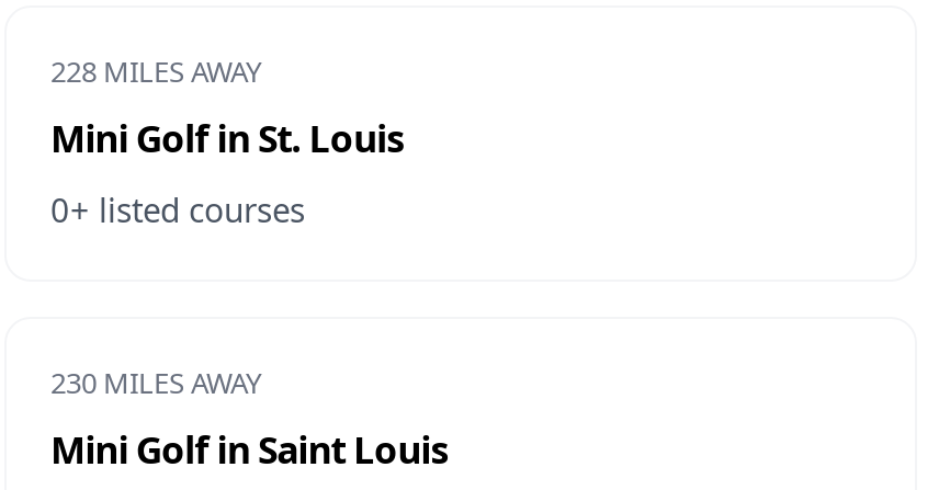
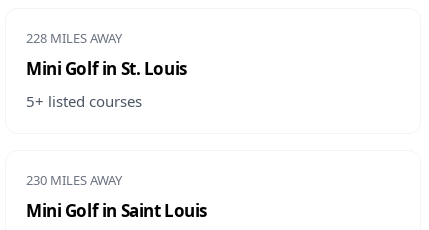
[50,187,305,231] 0+ listed courses -> [26,91,142,111] 5+ listed courses

